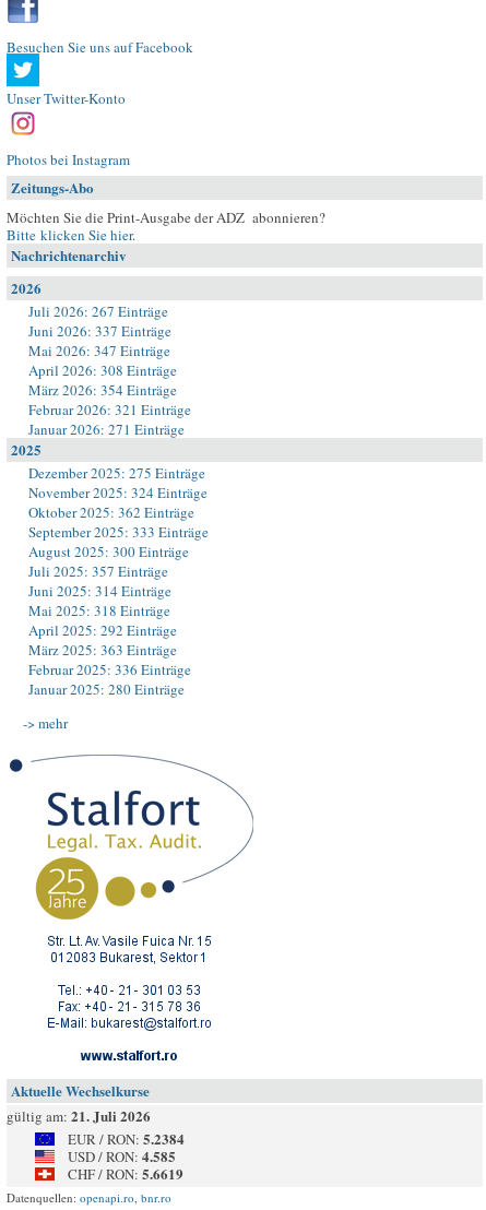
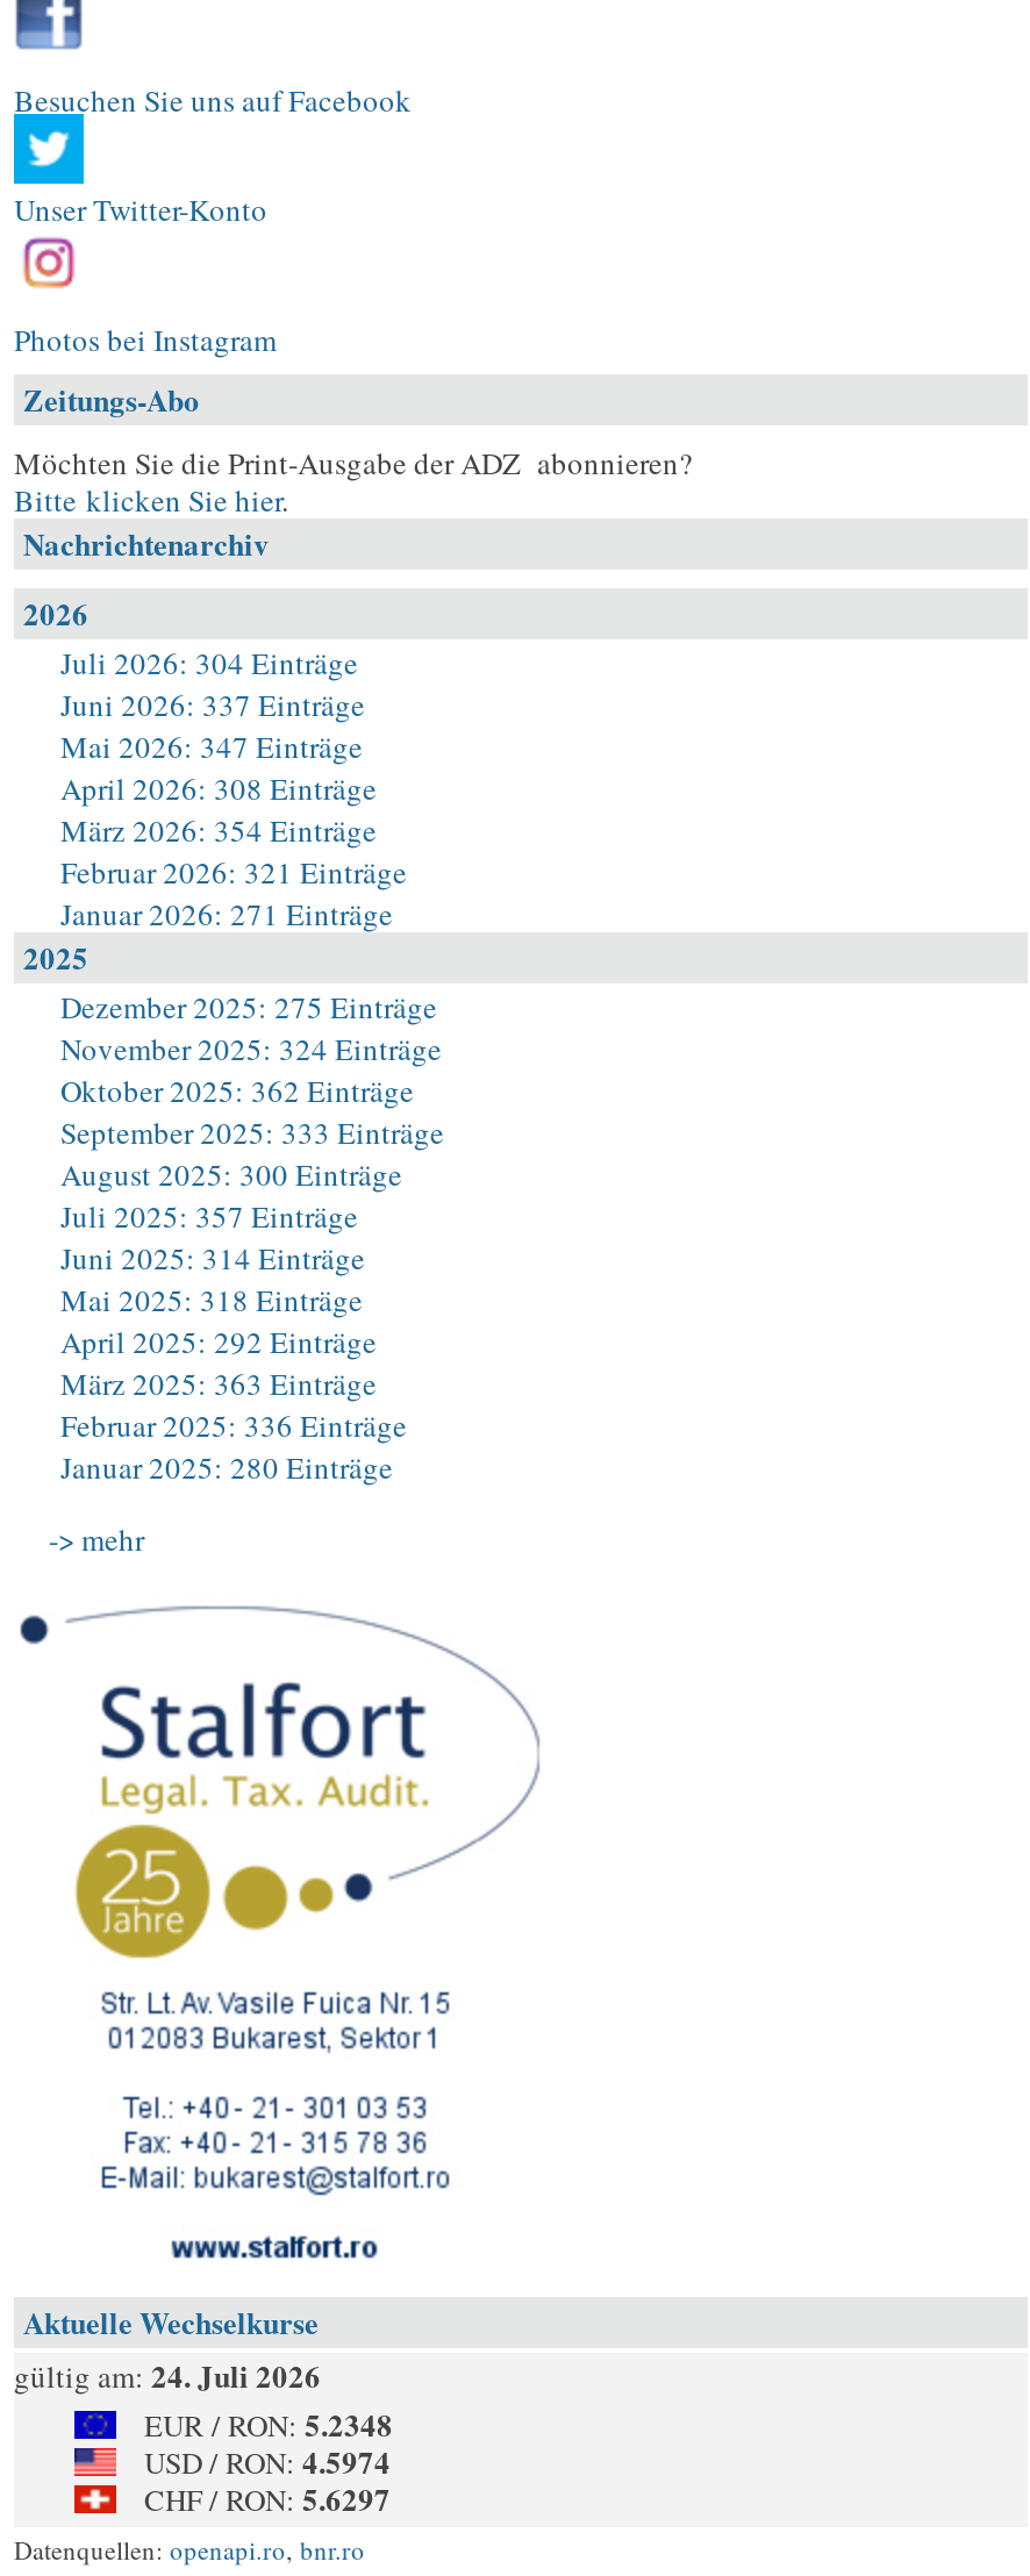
[28,301,168,321] Juli 2026: 267 Einträge -> [60,642,358,684] Juli 2026: 304 Einträge
[7,1105,151,1126] gültig am: 21. Juli 2026 -> [14,2353,321,2397] gültig am: 24. Juli 2026
[68,1128,185,1149] EUR / RON: 5.2384 -> [144,2402,393,2446] EUR / RON: 5.2348
[68,1146,176,1166] USD / RON: 4.585 -> [144,2439,391,2483] USD / RON: 4.5974
[68,1163,183,1184] CHF / RON: 5.6619 -> [144,2476,391,2520] CHF / RON: 5.6297

